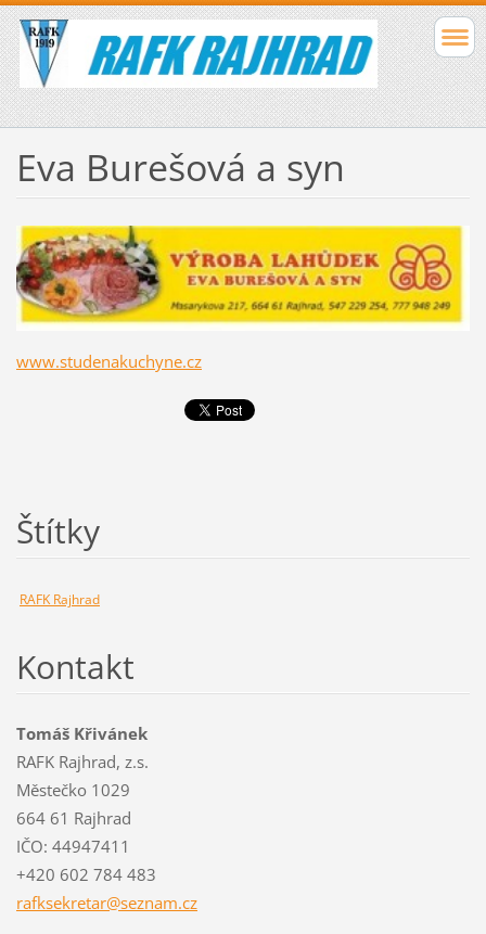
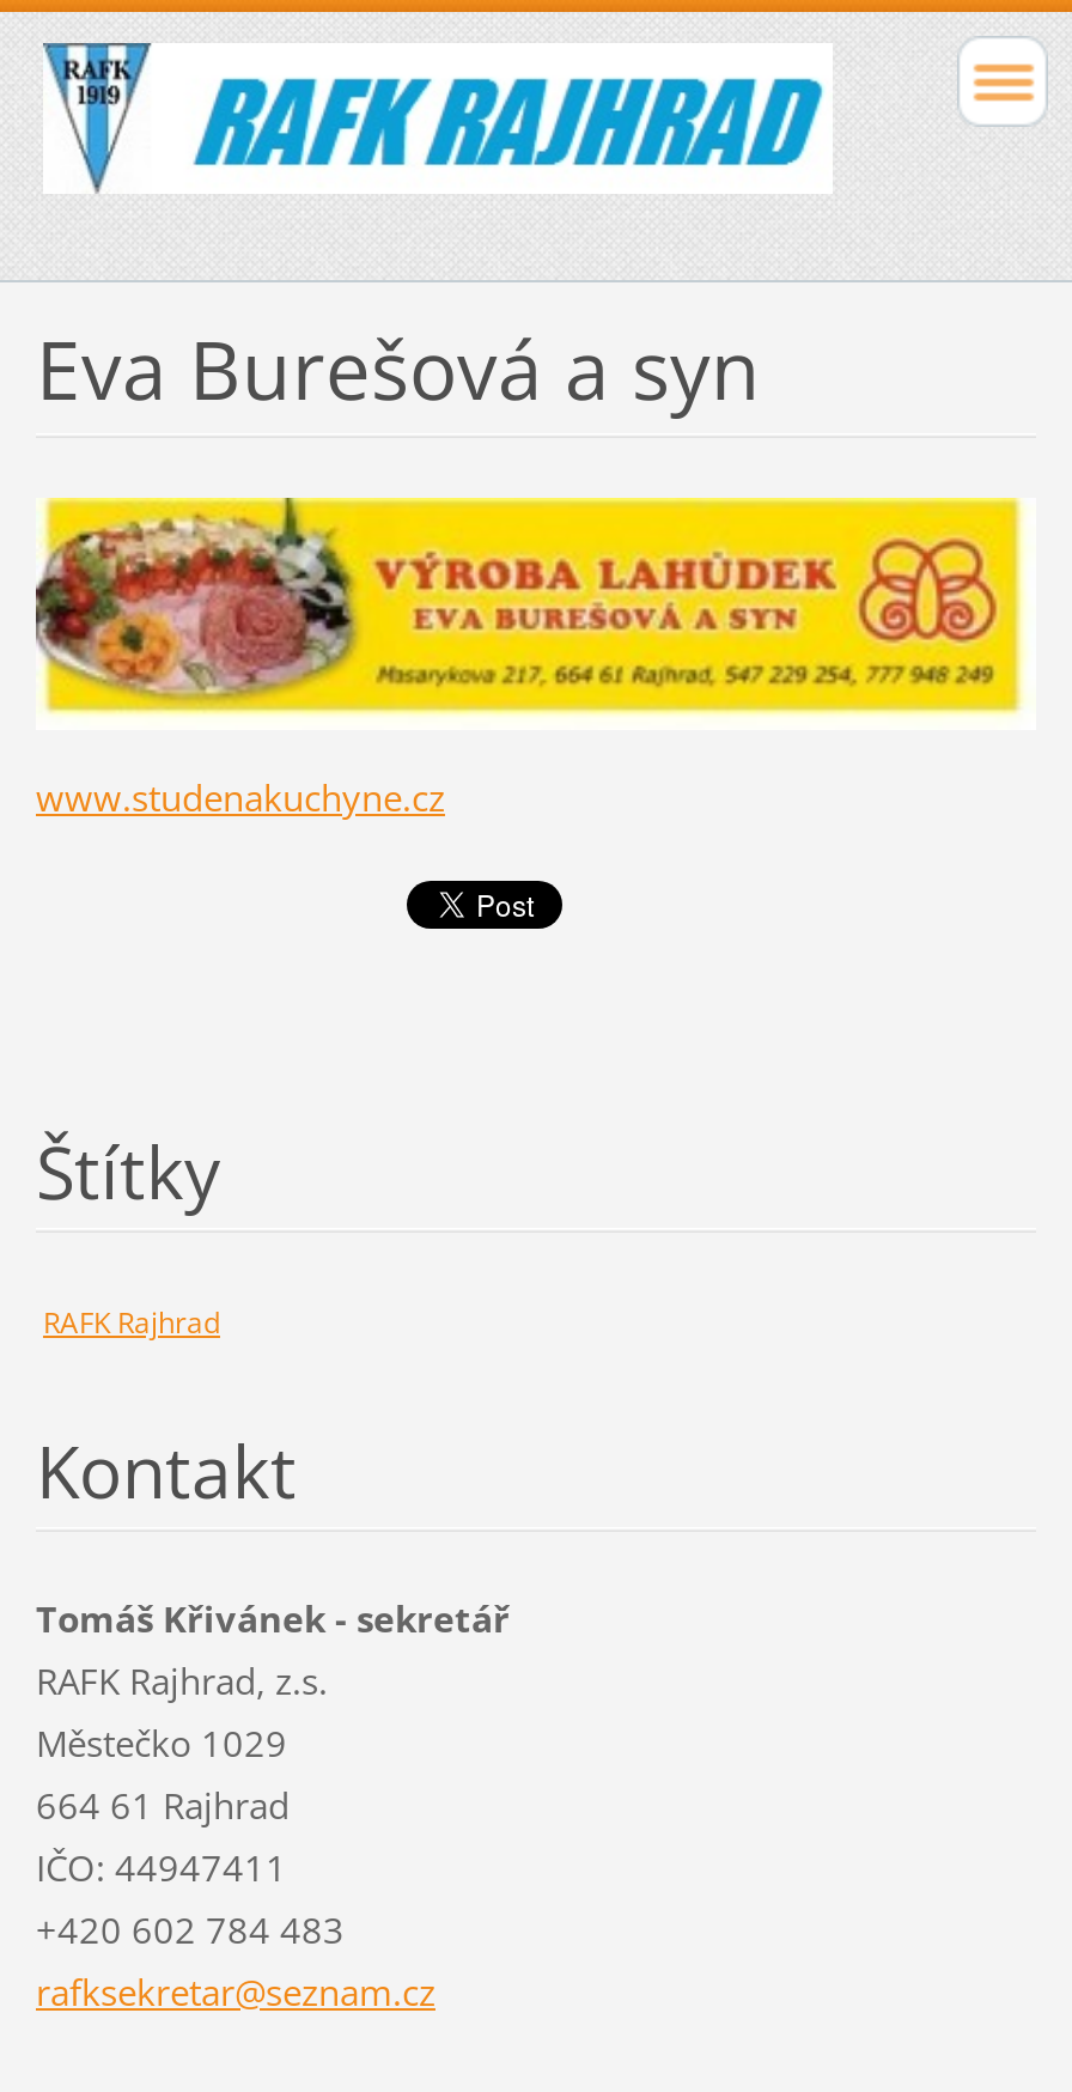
[16,722,148,744] Tomáš Křivánek -> [36,1594,510,1642] Tomáš Křivánek - sekretář

